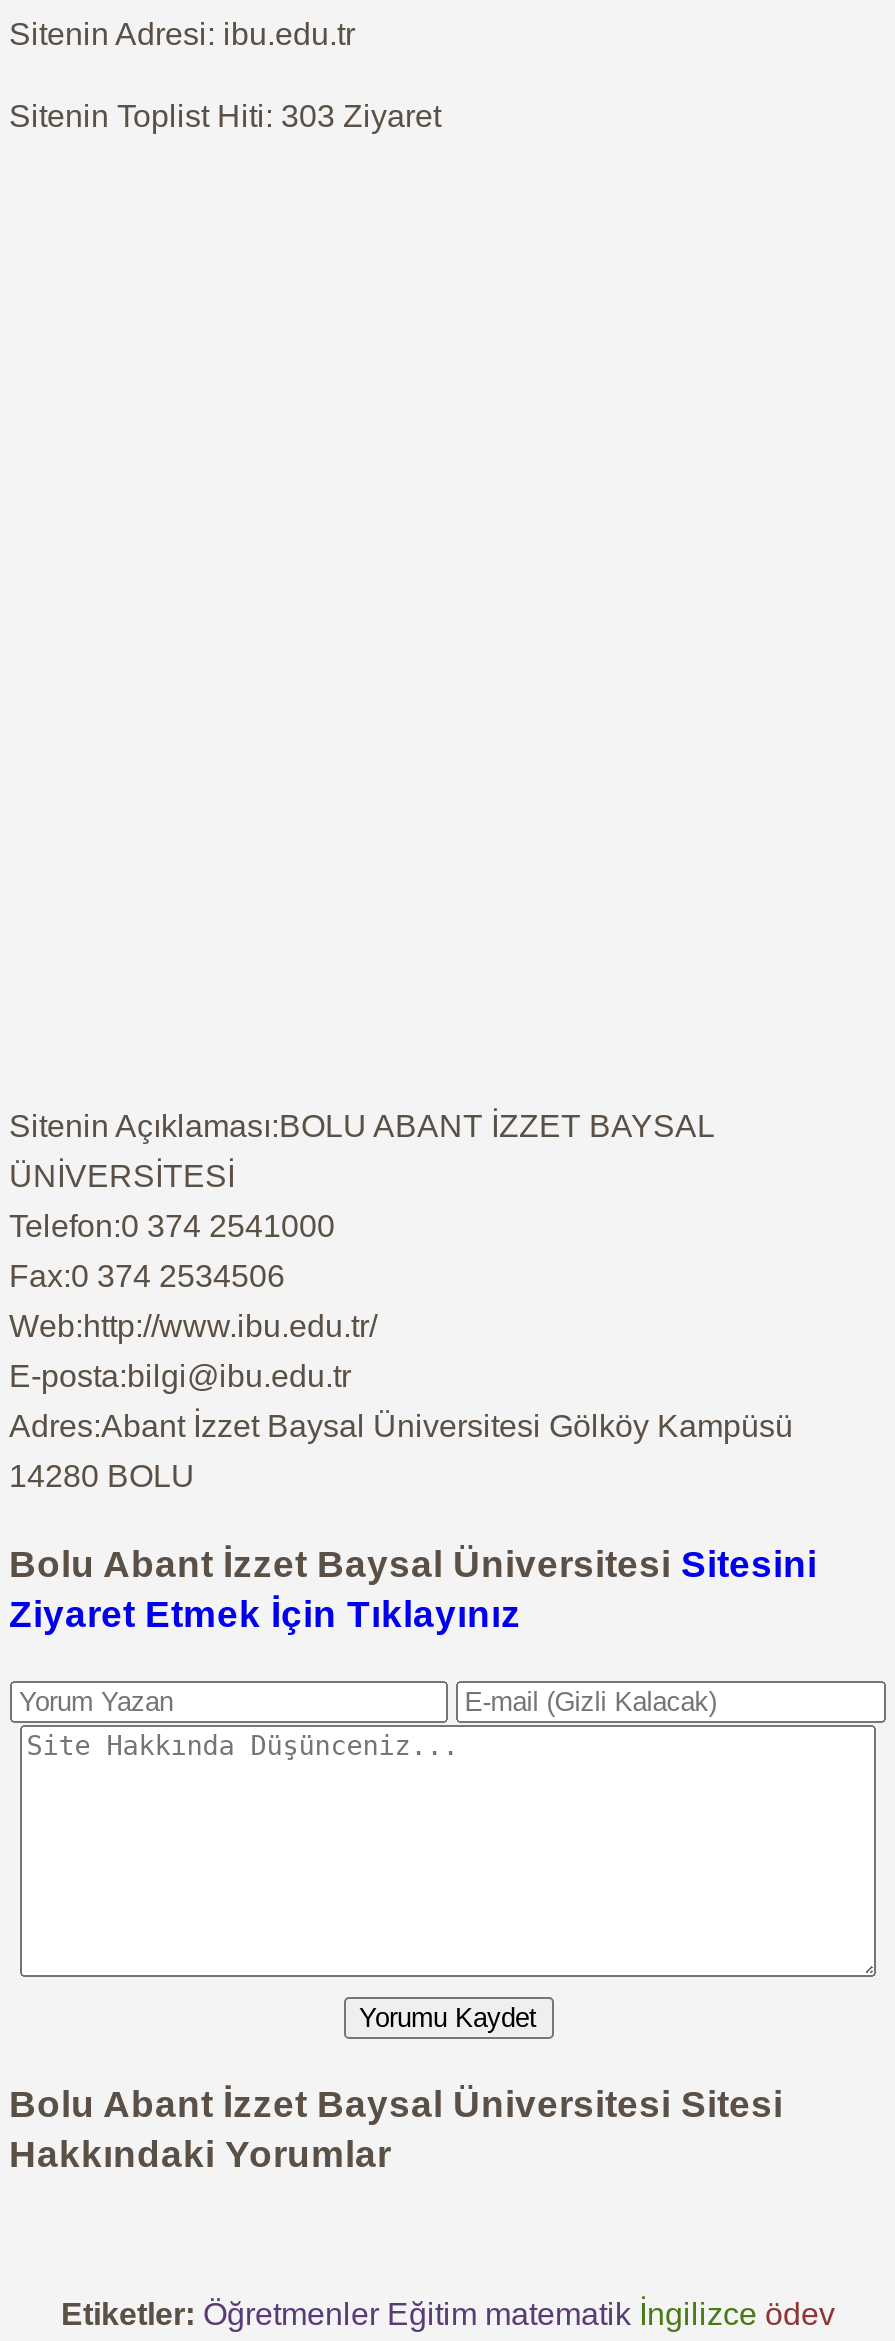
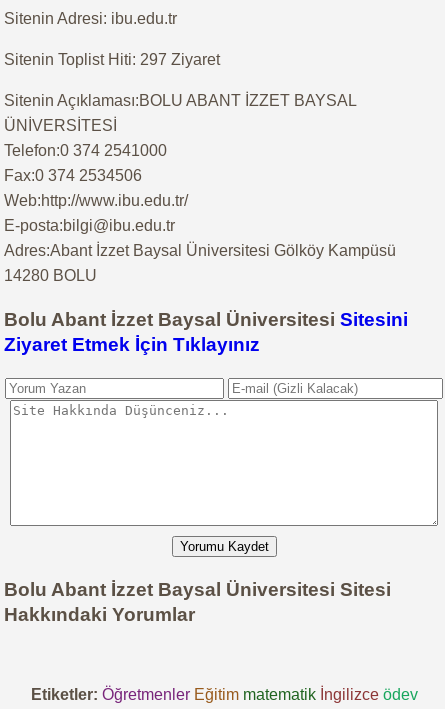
[9,99,441,133] Sitenin Toplist Hiti: 303 Ziyaret -> [4,51,220,68] Sitenin Toplist Hiti: 297 Ziyaret

